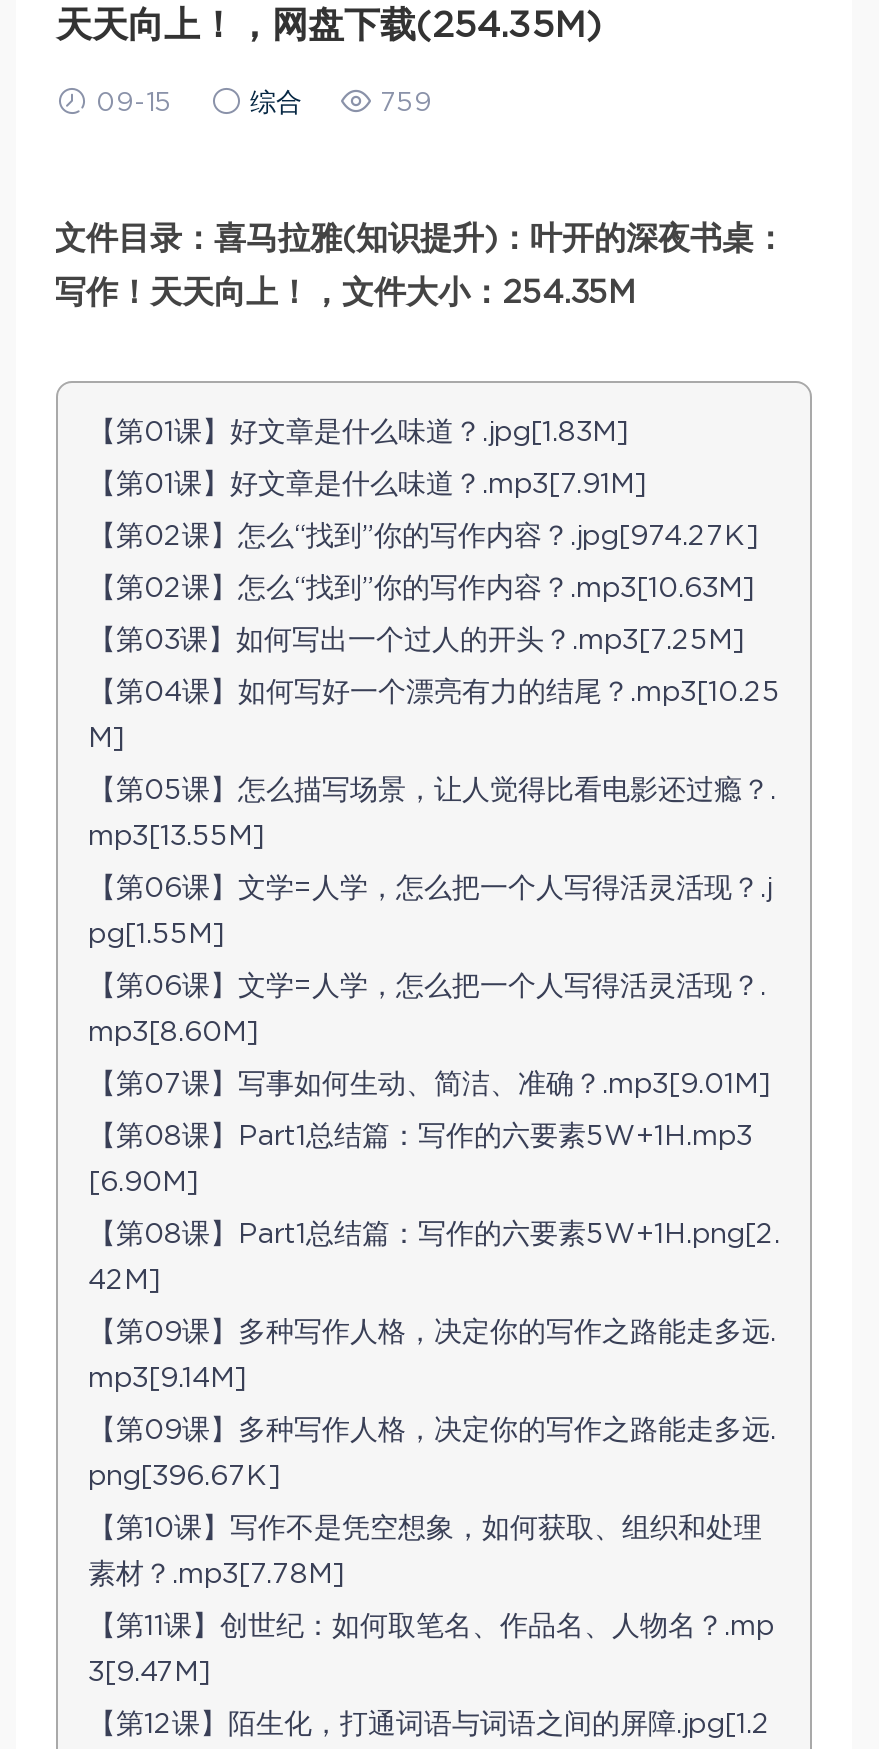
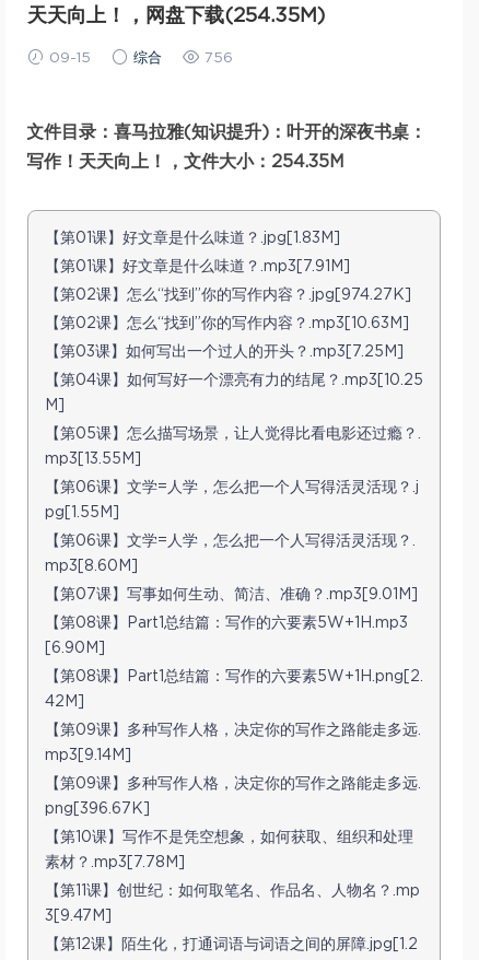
[372,91,432,117] 759 -> [200,51,233,66] 756

